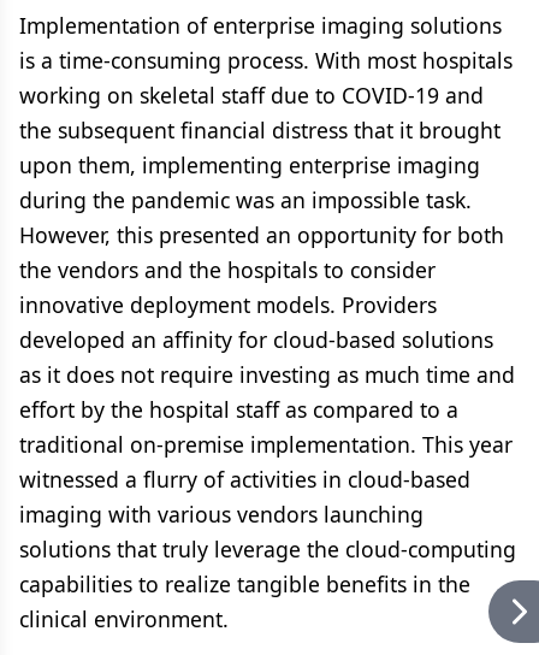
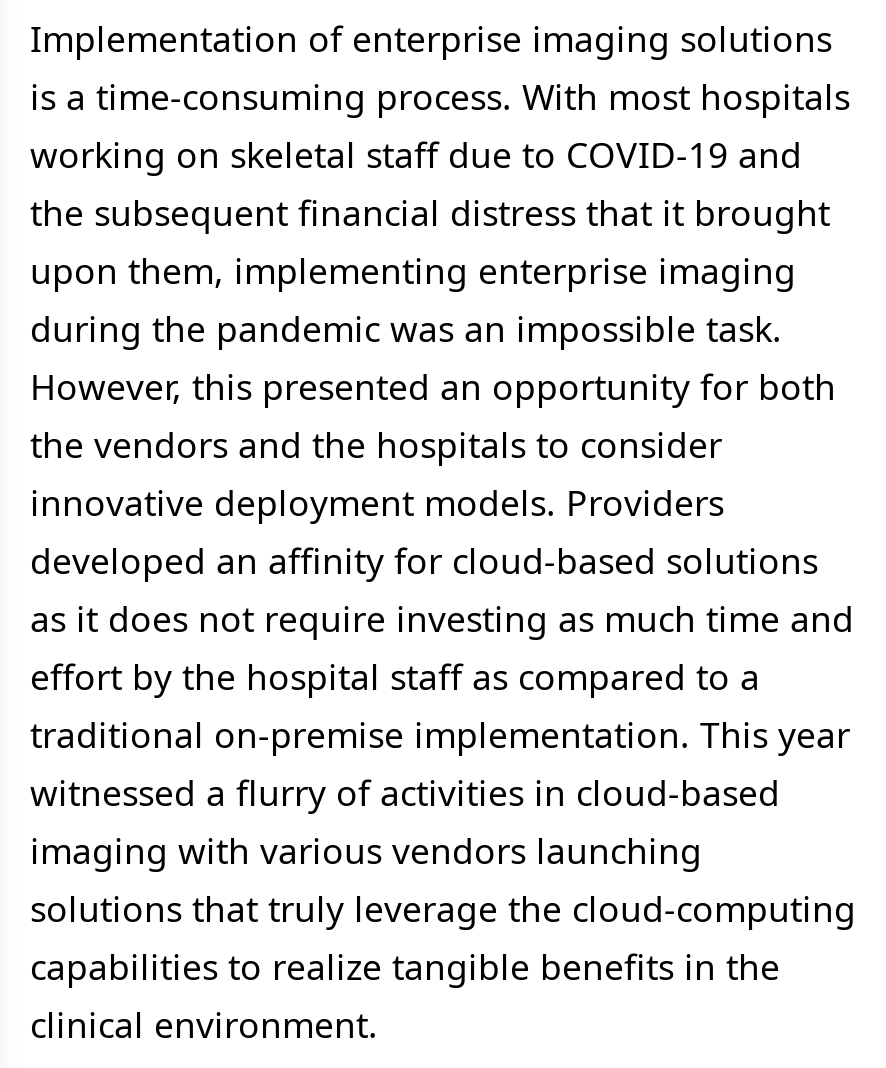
[487,579,535,644] [image] -> none

